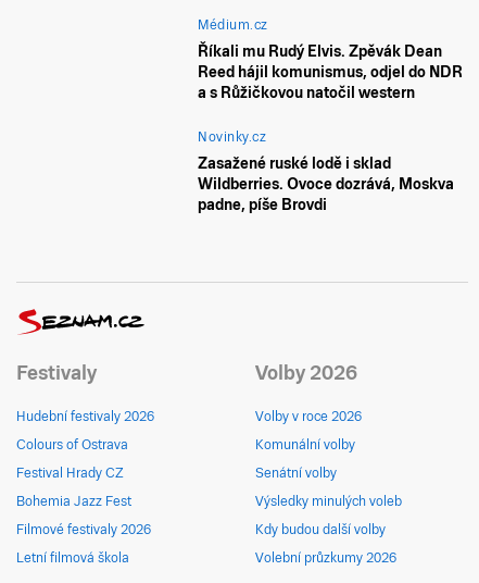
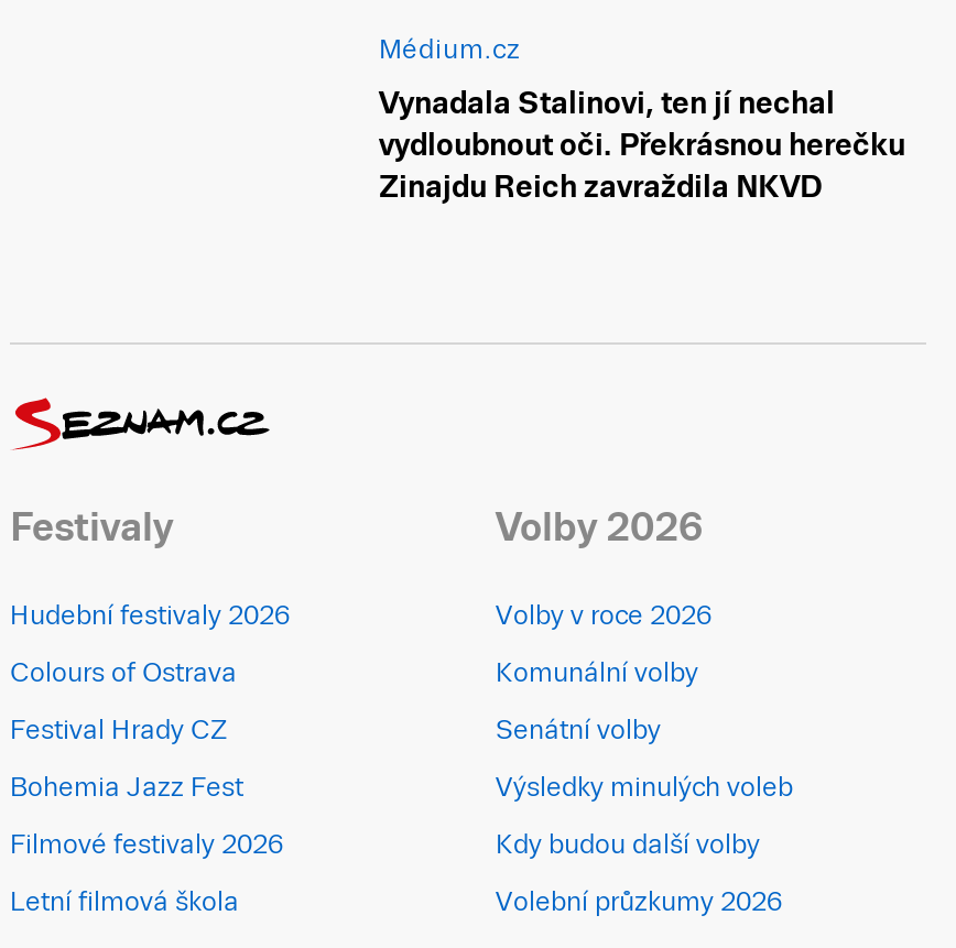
[198,42,463,214] Říkali mu Rudý Elvis. Zpěvák Dean | Reed hájil komunismus, odjel do NDR | a s Růžičkovou natočil western | Novinky.cz | Zasažené ruské lodě i sklad | Wildberries. Ovoce dozrává, Moskva | padne, píše Brovdi -> [379,86,905,205] Vynadala Stalinovi, ten jí nechal | vydloubnout oči. Překrásnou herečku | Zinajdu Reich zavraždila NKVD

